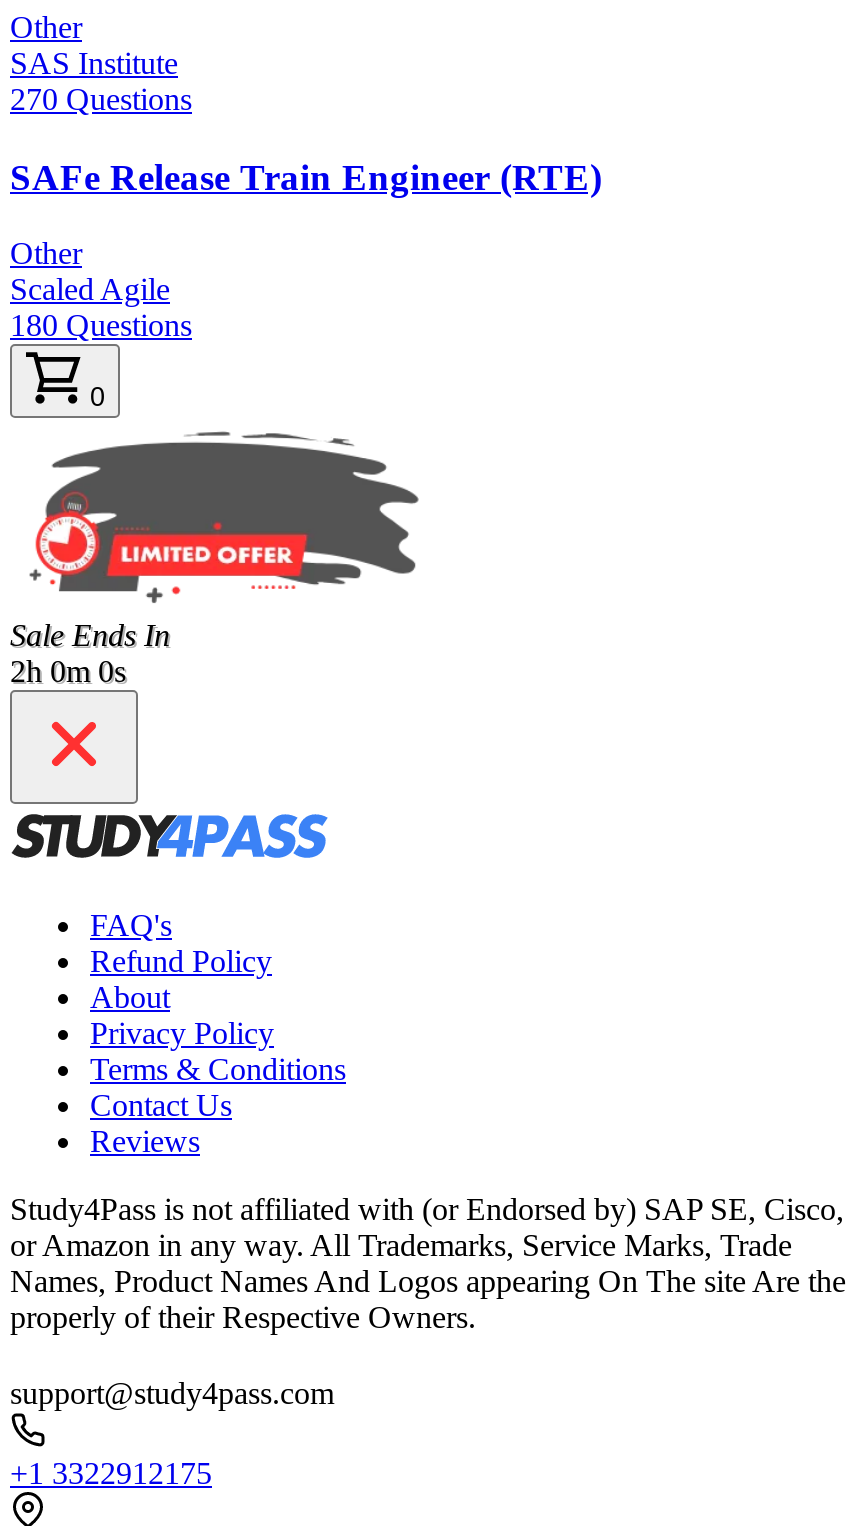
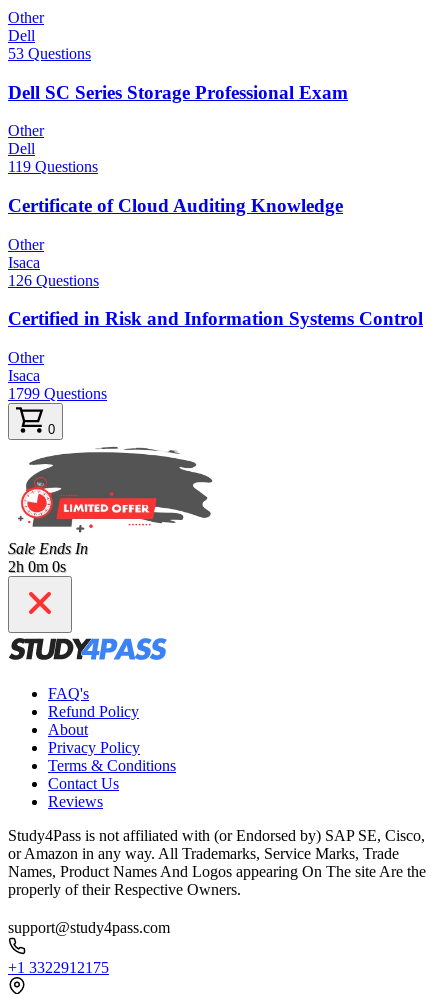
[10,46,192,116] SAS Institute | 270 Questions -> [8,27,91,62] Dell | 53 Questions
[10,155,602,197] SAFe Release Train Engineer (RTE) -> [8,82,348,103] Dell SC Series Storage Professional Exam
[10,273,192,343] Scaled Agile | 180 Questions -> [8,140,423,402] Dell | 119 Questions | Certificate of Cloud Auditing Knowledge | Other | Isaca | 126 Questions | Certified in Risk and Information Systems Control | Other | Isaca | 1799 Questions

